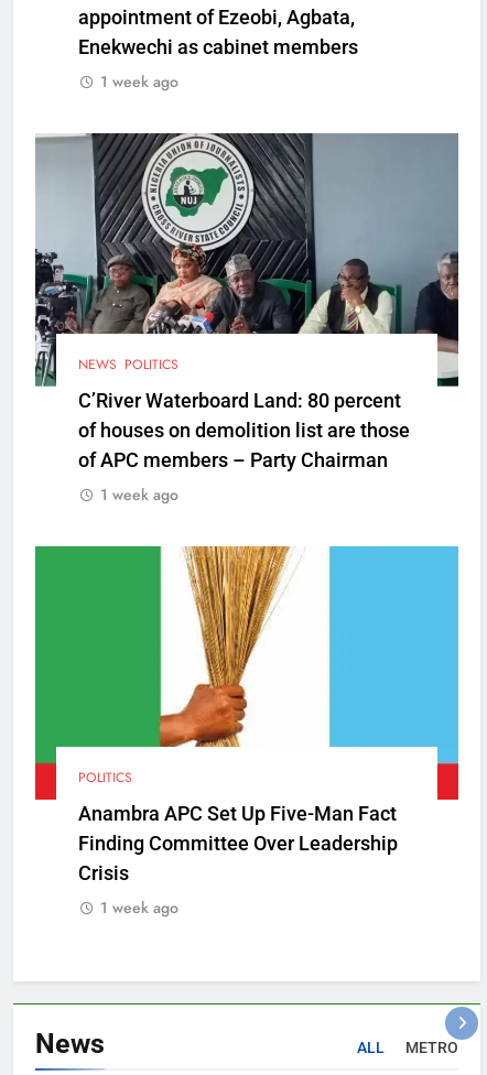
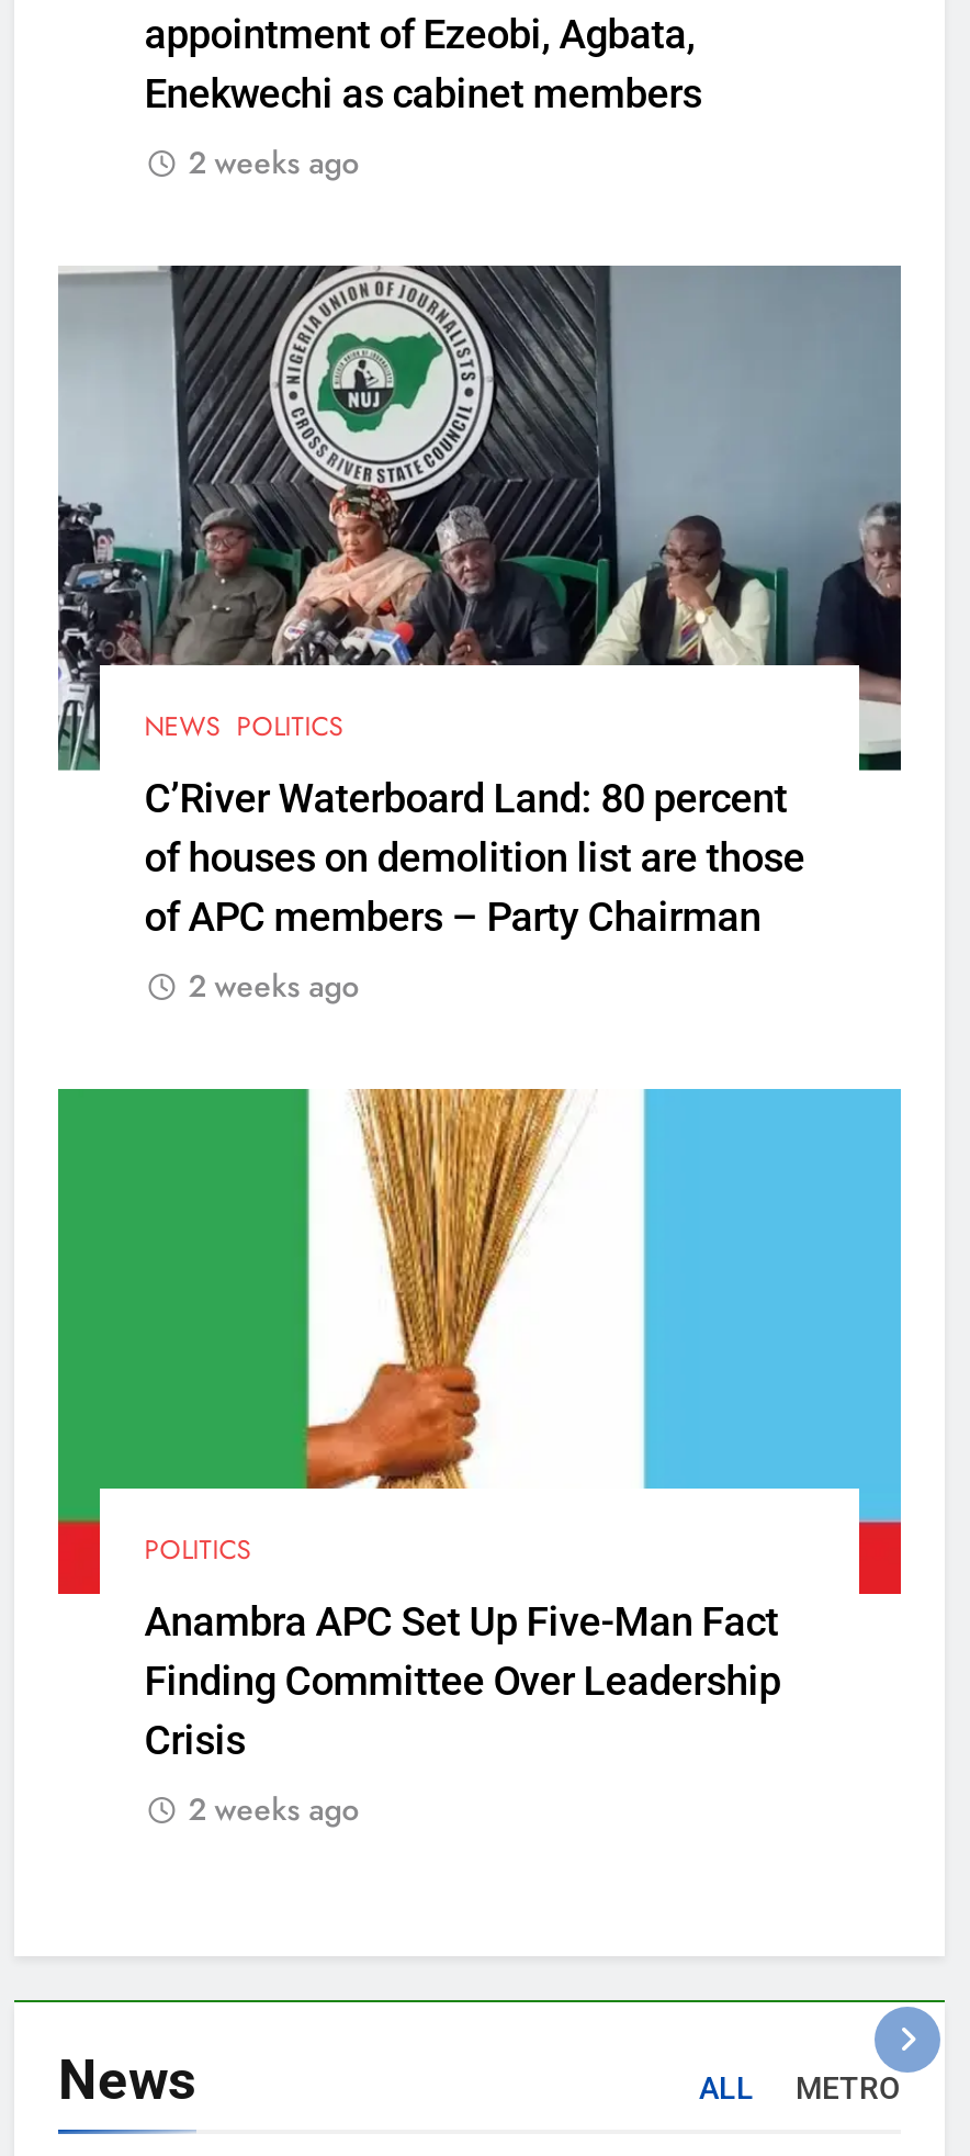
[100,70,179,92] 1 week ago -> [188,140,359,184] 2 weeks ago
[100,484,179,506] 1 week ago -> [188,964,359,1008] 2 weeks ago
[100,897,179,919] 1 week ago -> [188,1788,359,1832] 2 weeks ago

